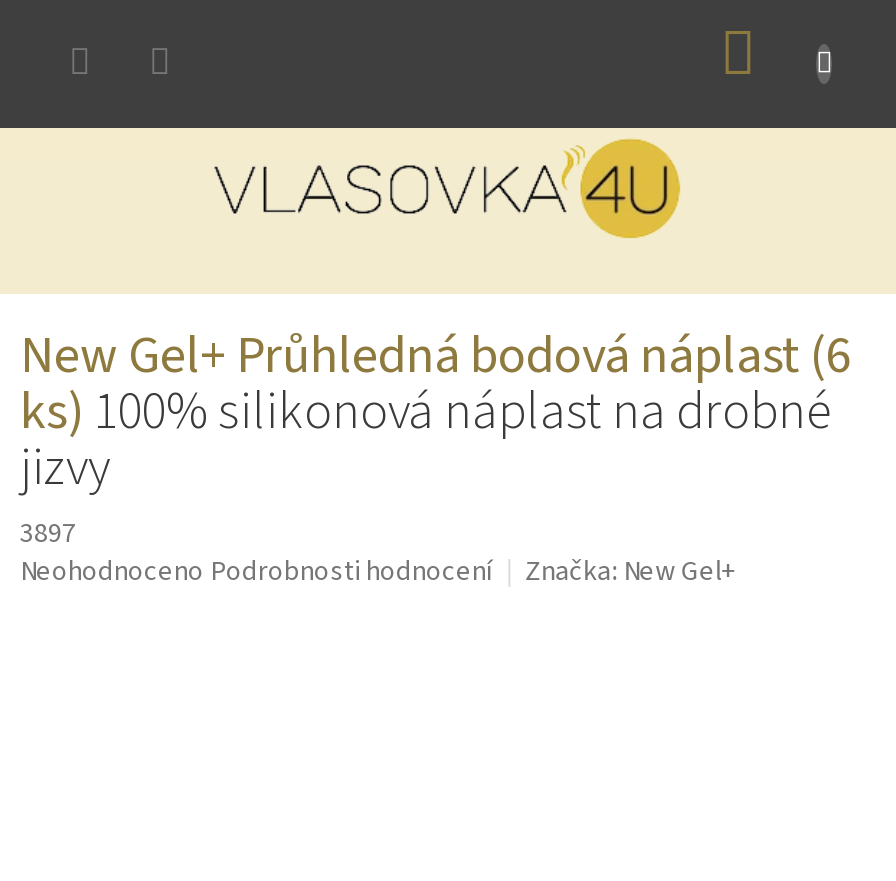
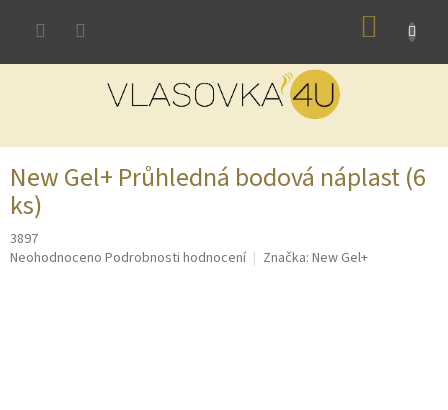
[20,375,832,505] ks) 100% silikonová náplast na drobné | jizvy -> [10,187,42,224] ks)

